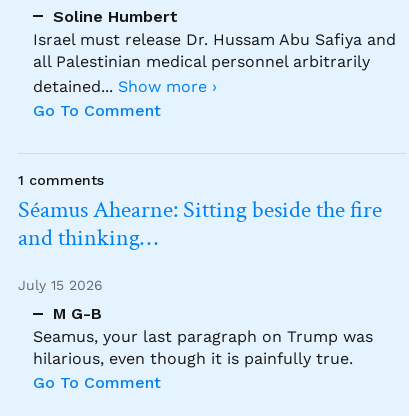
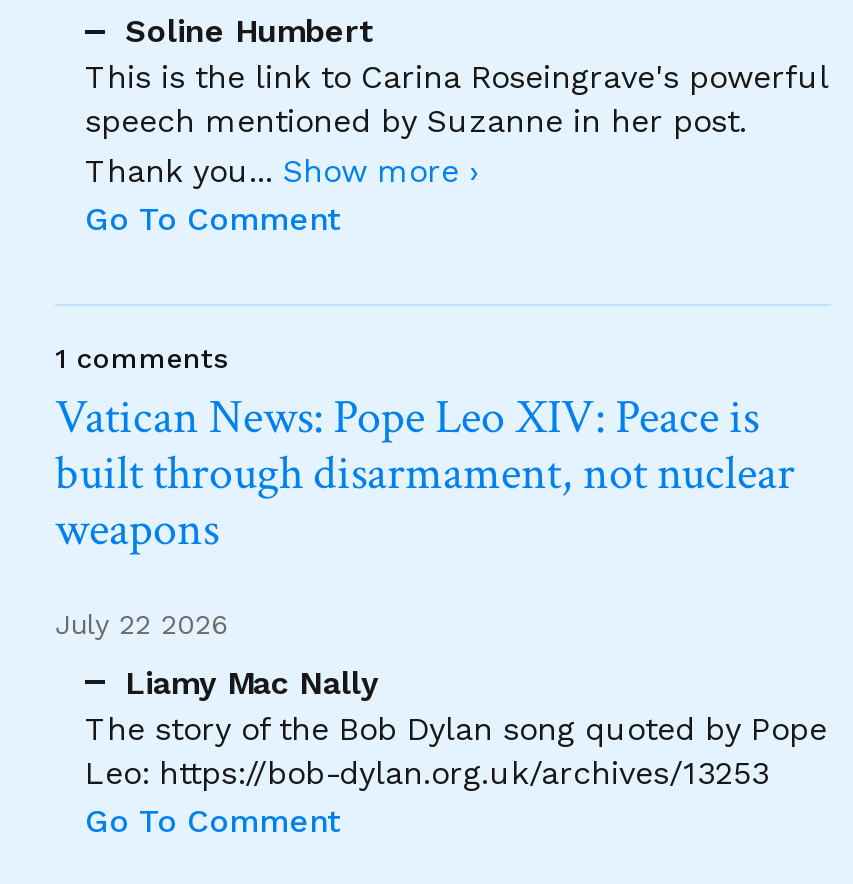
[33,29,396,95] Israel must release Dr. Hussam Abu Safiya and | all Palestinian medical personnel arbitrarily | detained... Show more › -> [85,58,827,190] This is the link to Carina Roseingrave's powerful | speech mentioned by Suzanne in her post. | Thank you... Show more ›
[18,193,382,252] Séamus Ahearne: Sitting beside the fire | and thinking… -> [55,386,795,560] Vatican News: Pope Leo XIV: Peace is | built through disarmament, not nuclear | weapons
[18,276,103,292] July 15 2026 -> [55,608,229,640] July 22 2026
[33,304,373,368] M G-B | Seamus, your last paragraph on Trump was | hilarious, even though it is painfully true. -> [85,663,827,791] Liamy Mac Nally | The story of the Bob Dylan song quoted by Pope | Leo: https://bob-dylan.org.uk/archives/13253

